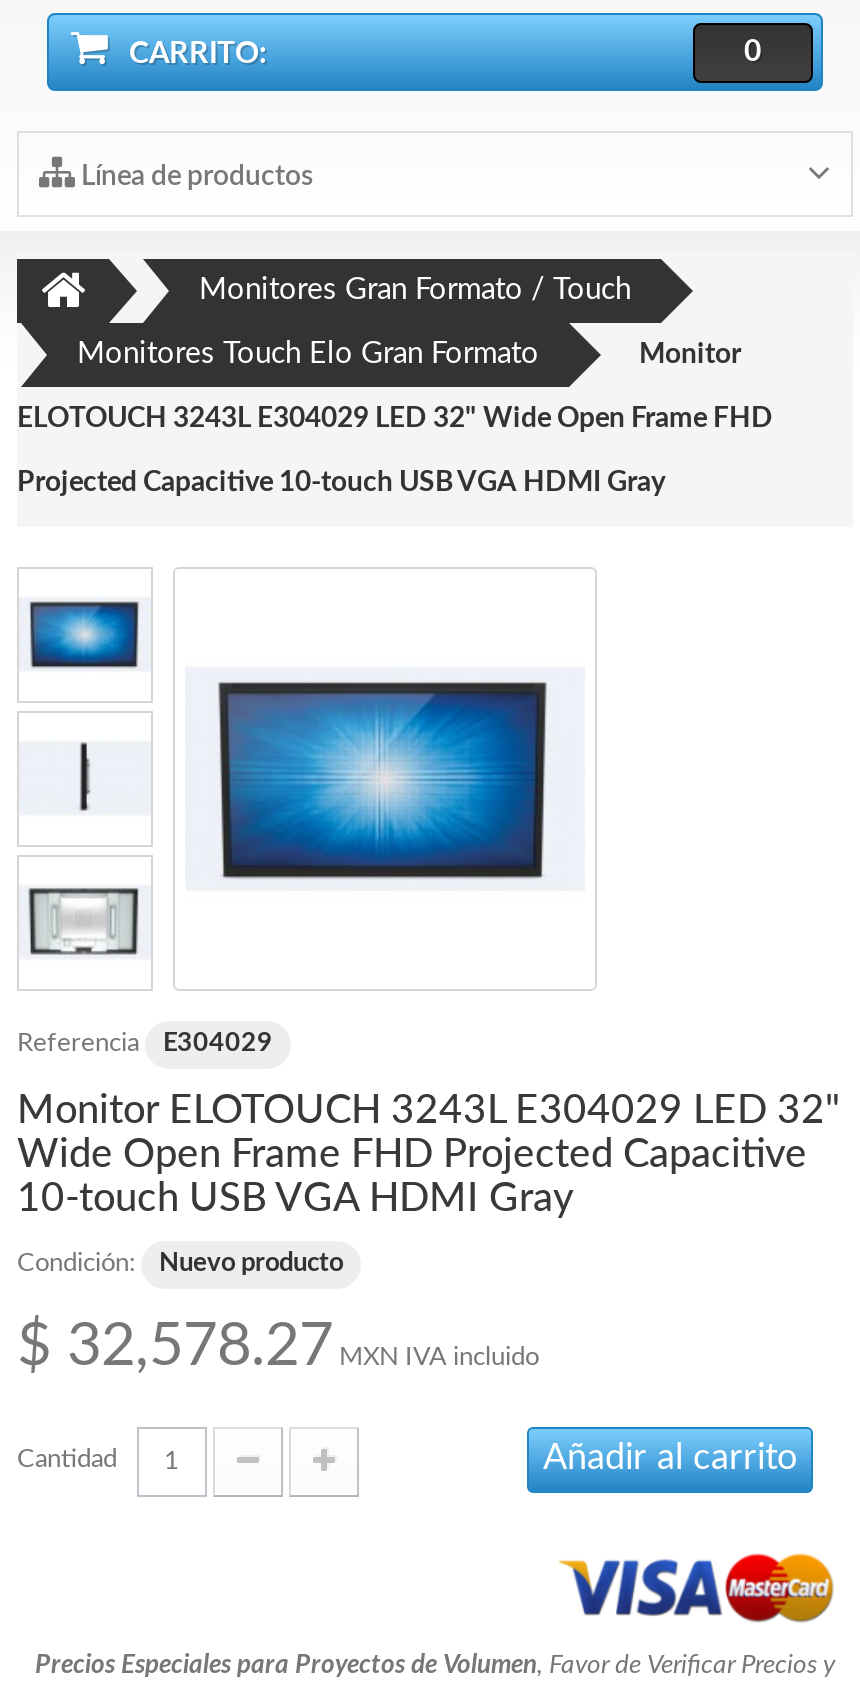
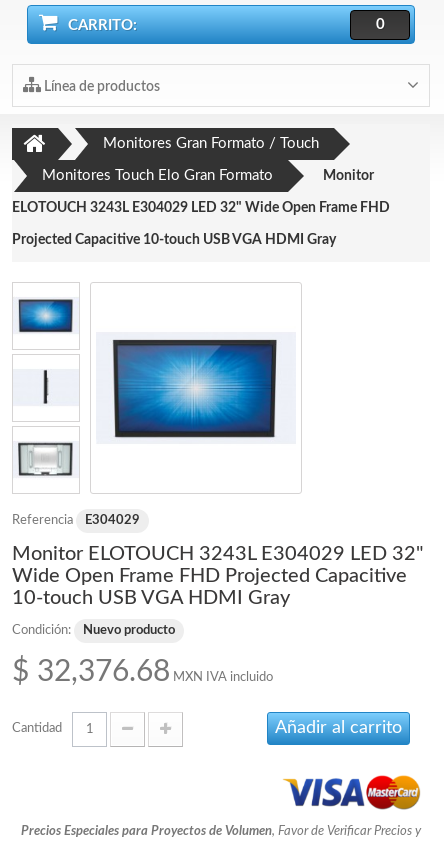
[17,1317,539,1377] $ 32,578.27MXN IVA incluido -> [12,657,273,687] $ 32,376.68MXN IVA incluido

